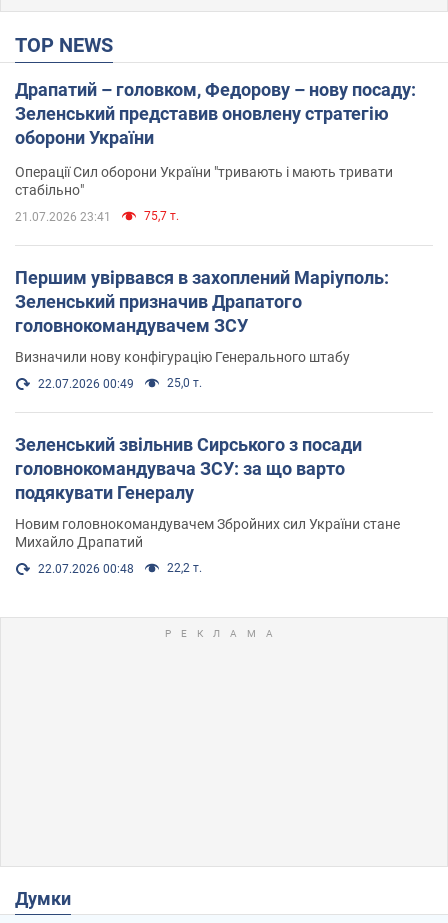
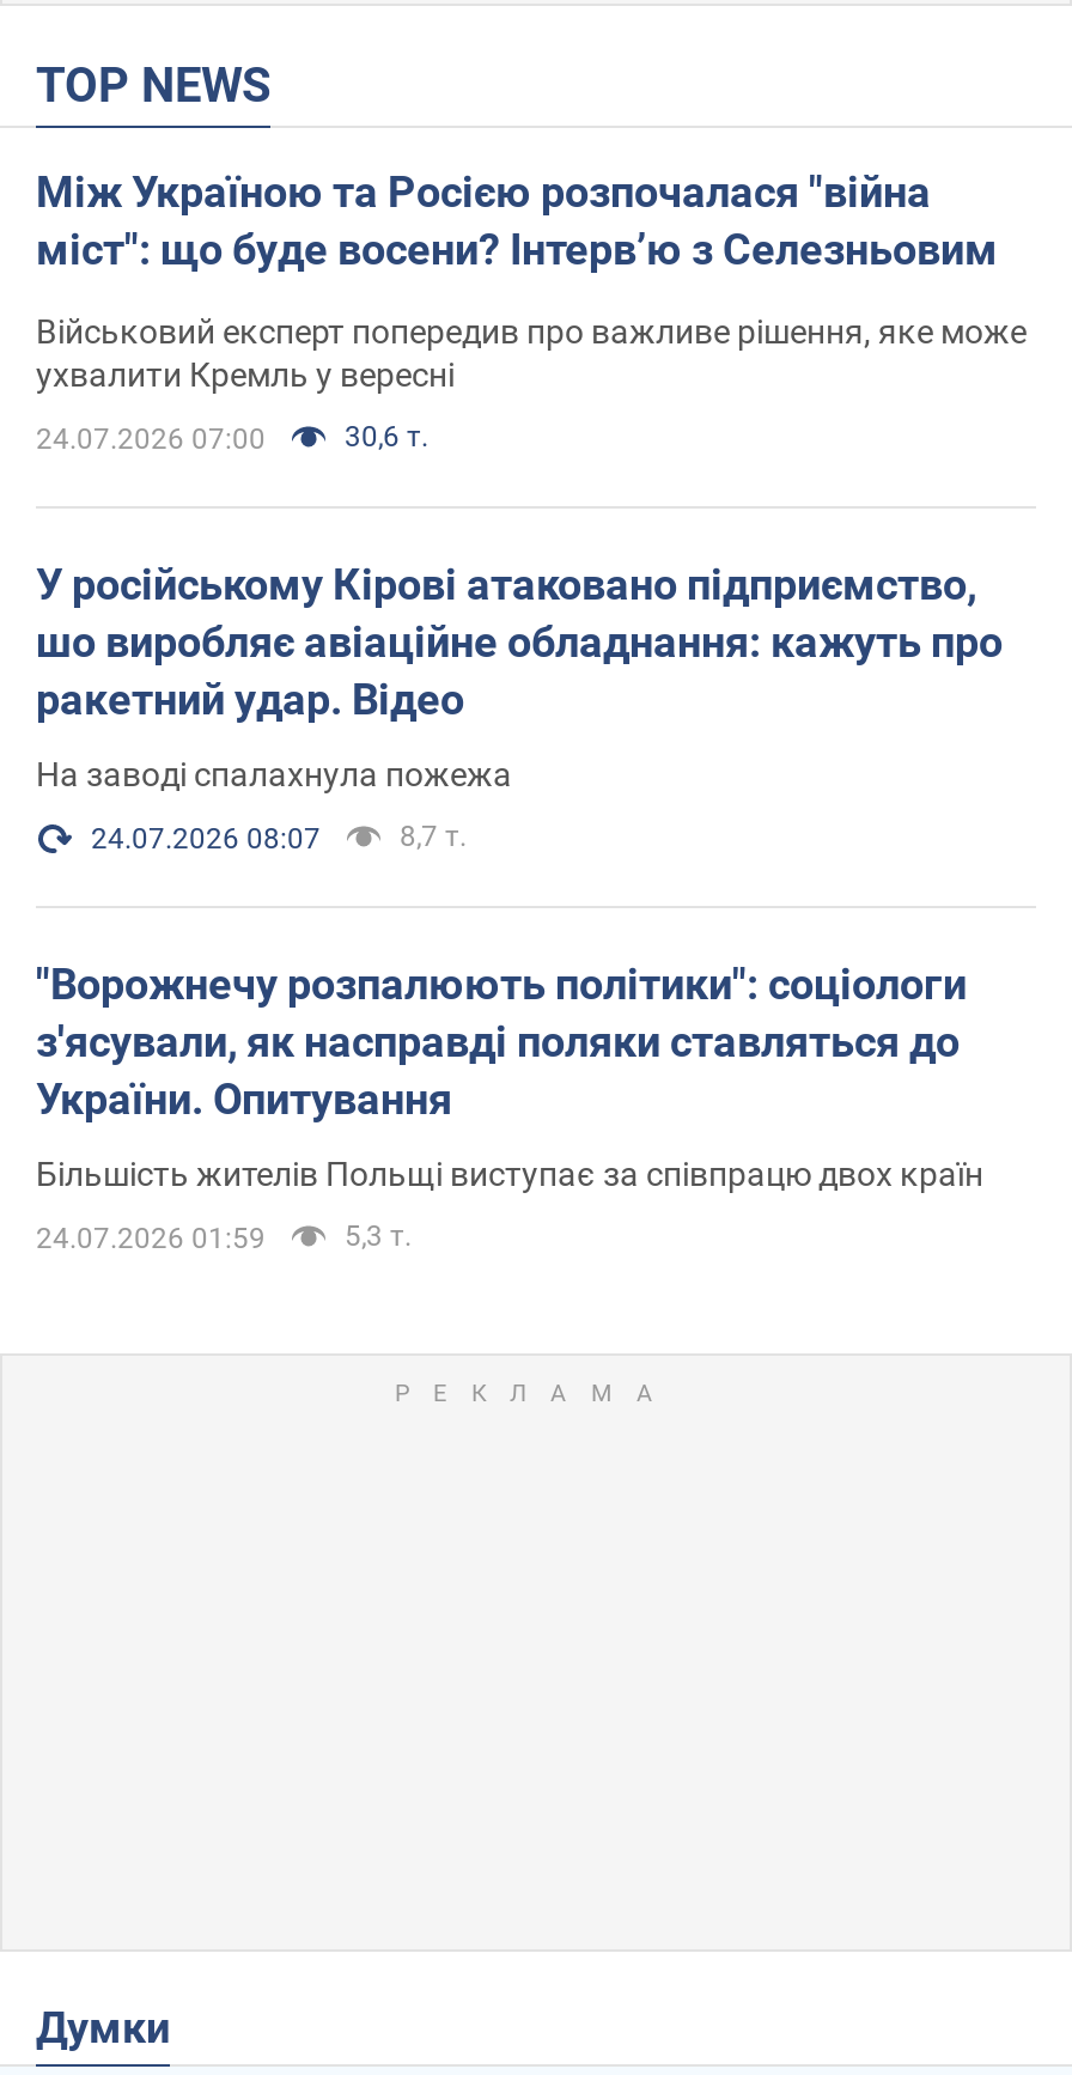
[15,79,416,148] Драпатий – головком, Федорову – нову посаду: | Зеленський представив оновлену стратегію | оборони України -> [36,166,998,273] Між Україною та Росією розпочалася "війна | міст": що буде восени? Інтерв’ю з Селезньовим
[15,164,393,198] Операції Сил оборони України "тривають і мають тривати | стабільно" -> [36,312,1027,393] Військовий експерт попередив про важливе рішення, яке може | ухвалити Кремль у вересні
[15,209,179,224] 21.07.2026 23:41 | 75,7 т. -> [36,419,428,455] 24.07.2026 07:00 | 30,6 т.
[15,267,389,336] Першим увірвався в захоплений Маріуполь: | Зеленський призначив Драпатого | головнокомандувачем ЗСУ -> [36,558,1003,723] У російському Кірові атаковано підприємство, | шо виробляє авіаційне обладнання: кажуть про | ракетний удар. Відео
[15,349,350,365] Визначили нову конфігурацію Генерального штабу -> [36,754,512,793] На заводі спалахнула пожежа
[38,376,202,391] 22.07.2026 00:49 | 25,0 т. -> [91,819,467,855] 24.07.2026 08:07 | 8,7 т.
[15,434,362,503] Зеленський звільнив Сирського з посади | головнокомандувача ЗСУ: за що варто | подякувати Генералу -> [36,958,967,1123] "Ворожнечу розпалюють політики": соціологи | з'ясували, як насправді поляки ставляться до | України. Опитування
[15,516,400,550] Новим головнокомандувачем Збройних сил України стане | Михайло Драпатий -> [36,1154,983,1192] Більшість жителів Польщі виступає за співпрацю двох країн
[38,561,202,576] 22.07.2026 00:48 | 22,2 т. -> [36,1219,412,1255] 24.07.2026 01:59 | 5,3 т.

